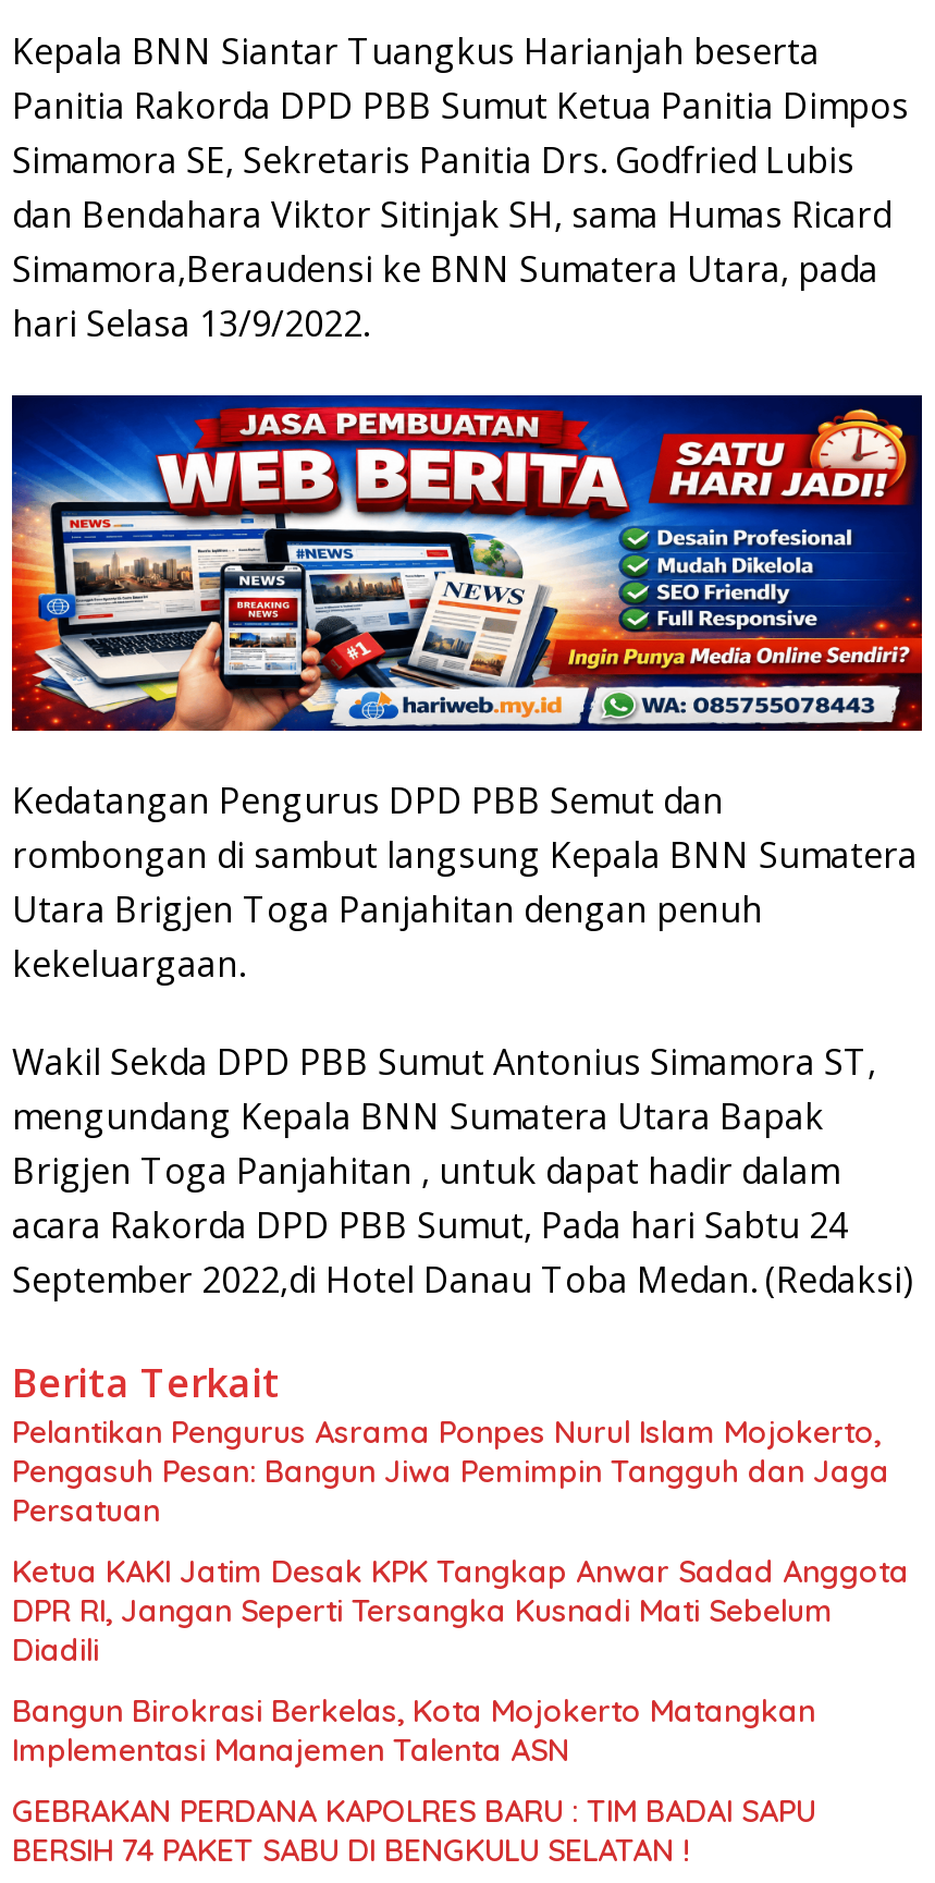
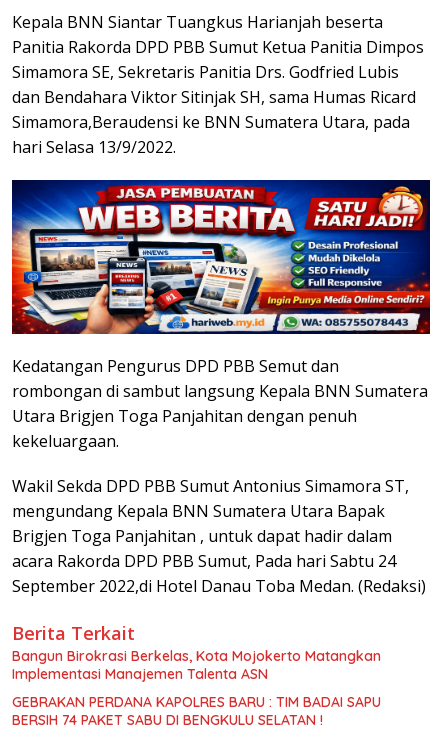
[12,1412,909,1669] Pelantikan Pengurus Asrama Ponpes Nurul Islam Mojokerto, | Pengasuh Pesan: Bangun Jiwa Pemimpin Tangguh dan Jaga | Persatuan | Ketua KAKI Jatim Desak KPK Tangkap Anwar Sadad Anggota | DPR RI, Jangan Seperti Tersangka Kusnadi Mati Sebelum | Diadili -> none

